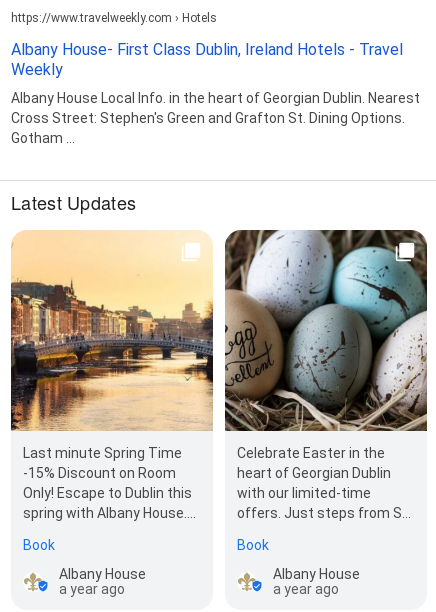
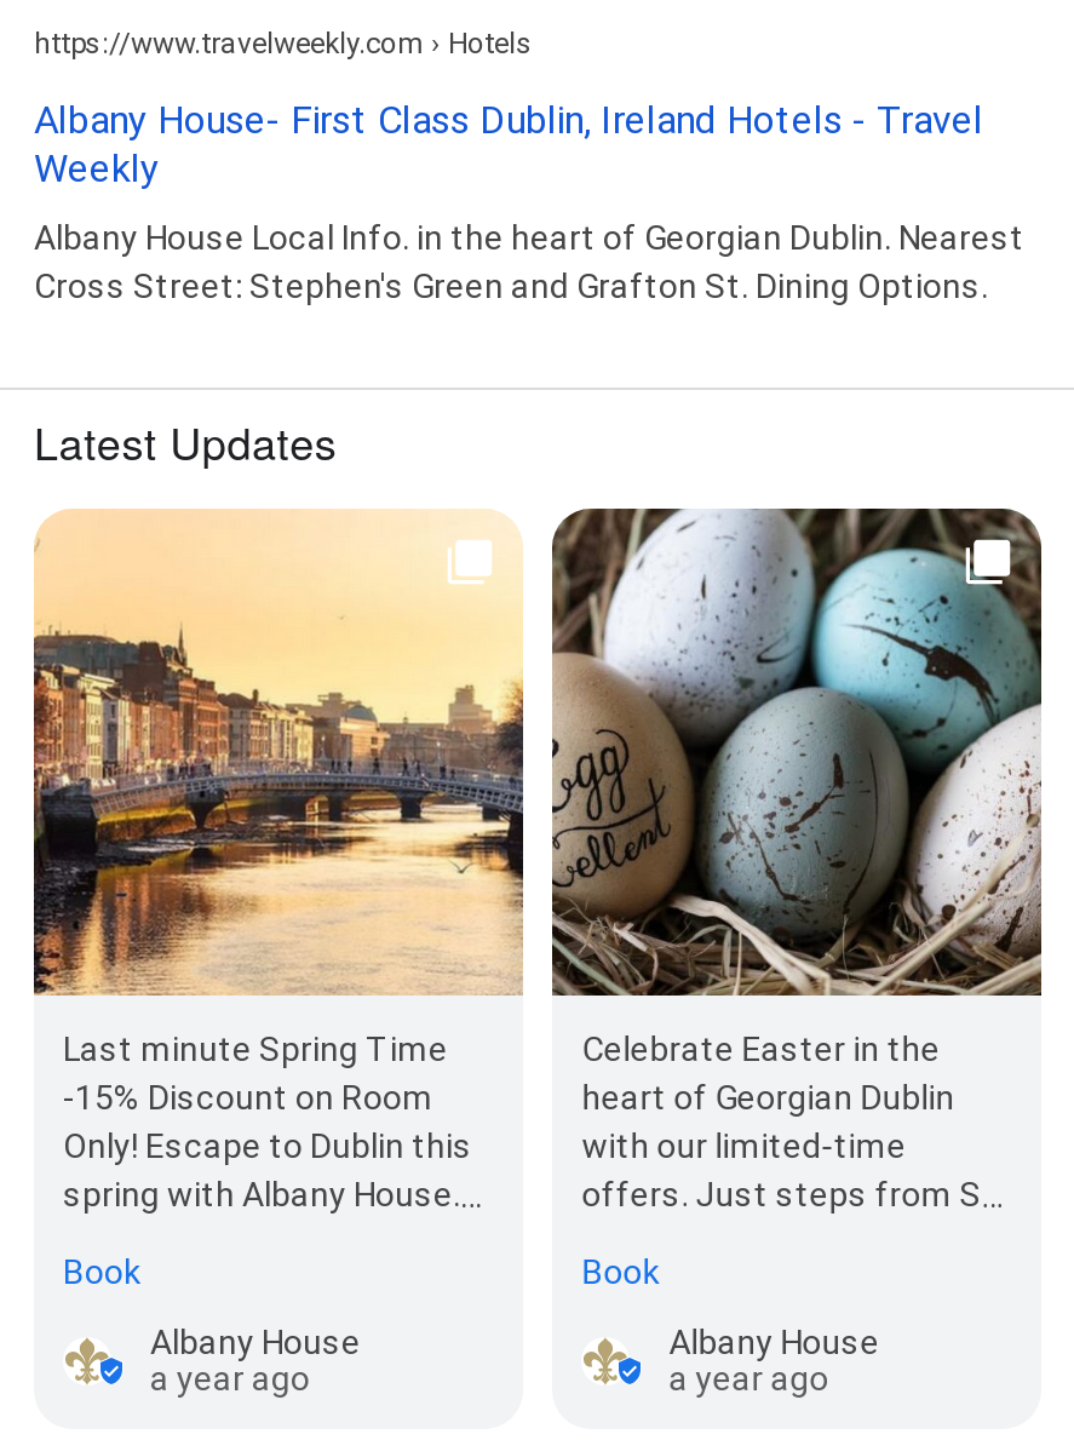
[11,130,75,146] Gotham ... -> none

